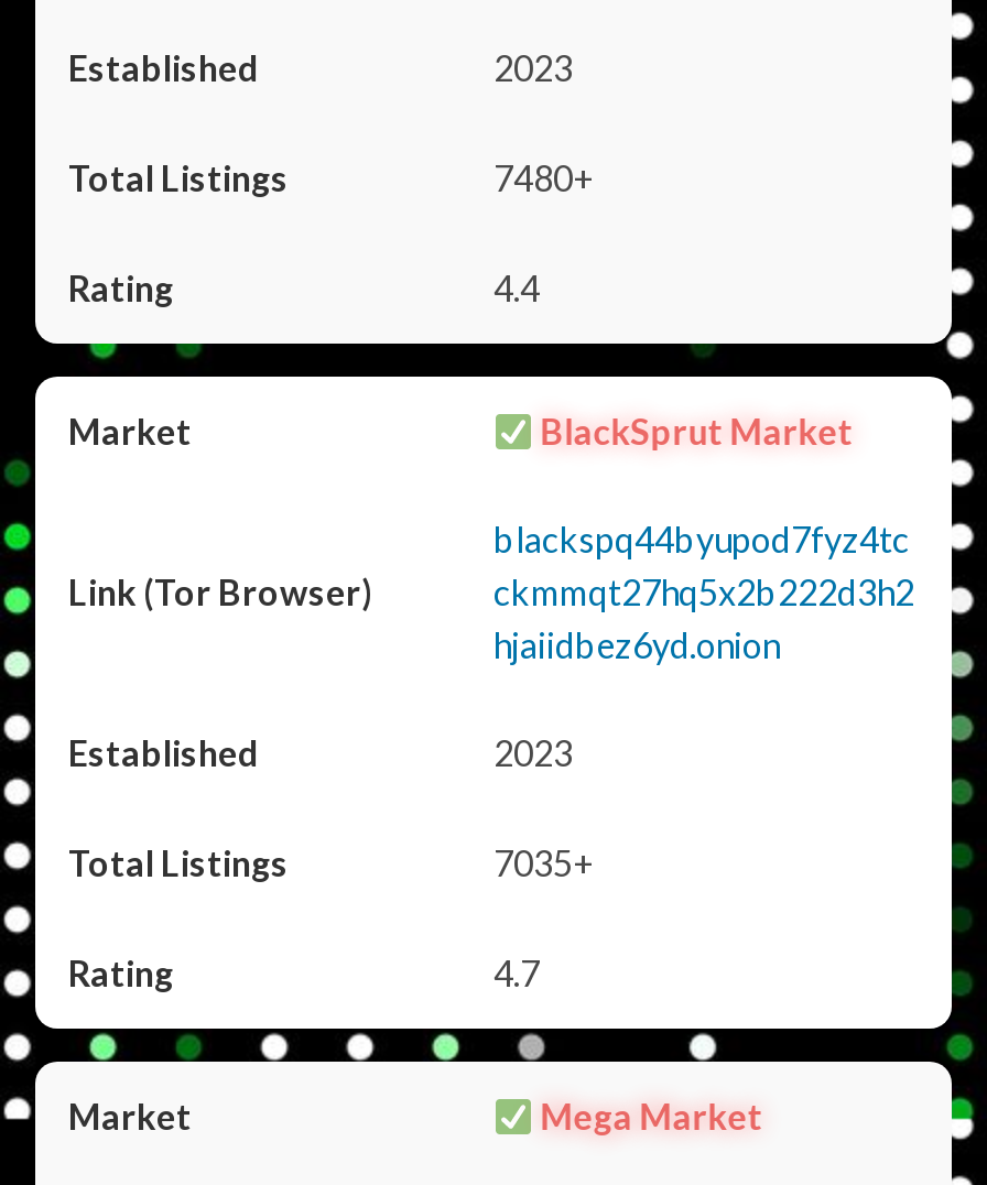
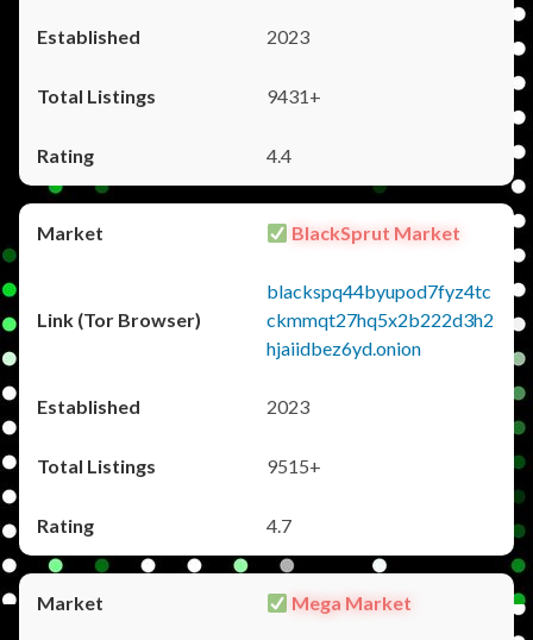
[493,156,595,198] 7480+ -> [266,84,321,107] 9431+
[493,841,595,883] 7035+ -> [266,454,321,477] 9515+

